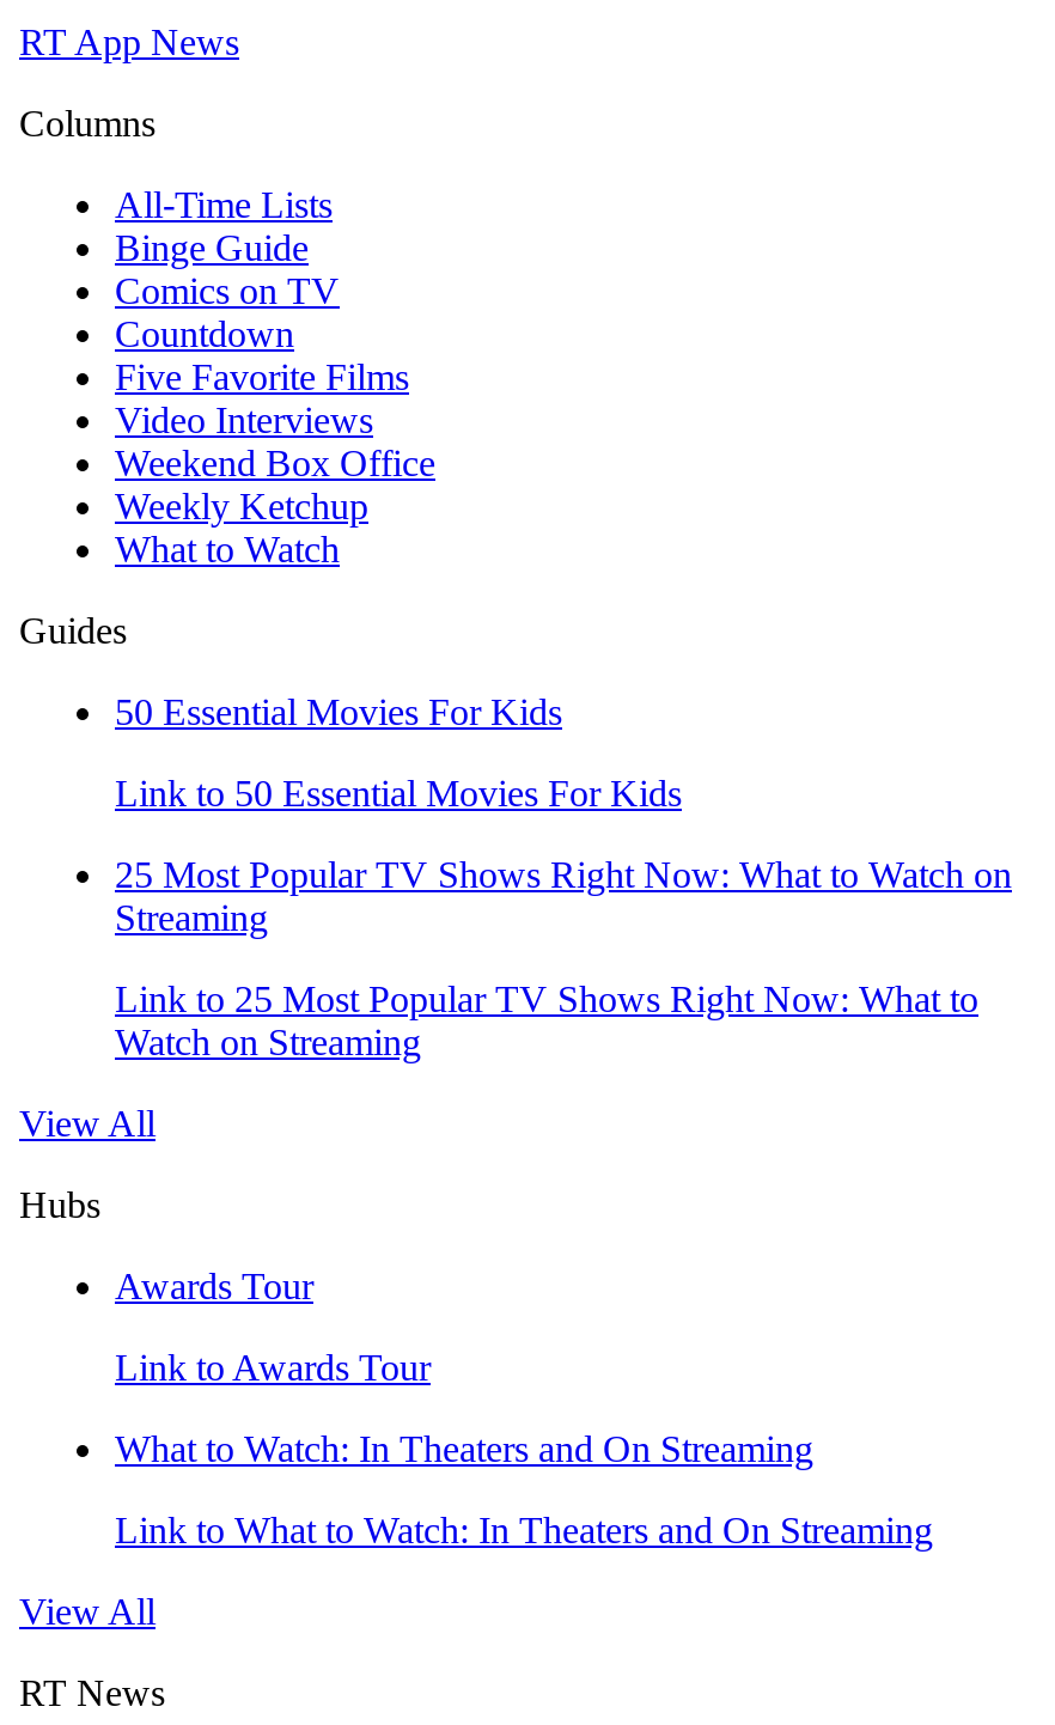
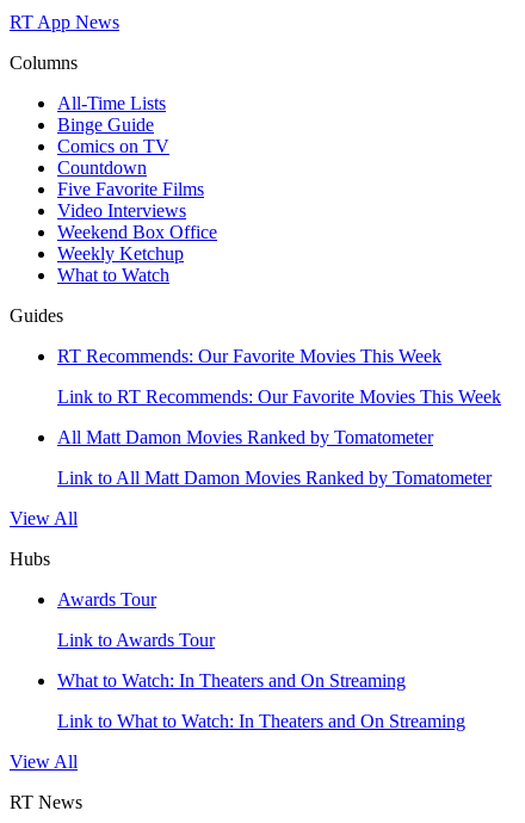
[115,691,562,732] 50 Essential Movies For Kids -> [57,346,441,366] RT Recommends: Our Favorite Movies This Week
[115,773,682,813] Link to 50 Essential Movies For Kids -> [57,386,501,407] Link to RT Recommends: Our Favorite Movies This Week
[115,854,1012,938] 25 Most Popular TV Shows Right Now: What to Watch on | Streaming -> [57,427,433,447] All Matt Damon Movies Ranked by Tomatometer
[115,979,978,1062] Link to 25 Most Popular TV Shows Right Now: What to | Watch on Streaming -> [57,468,492,488] Link to All Matt Damon Movies Ranked by Tomatometer

